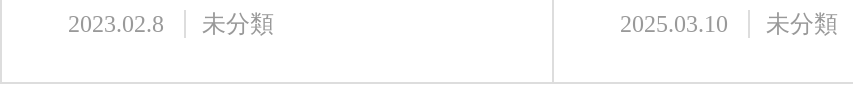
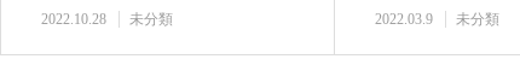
[68,10,274,38] 2023.02.8 未分類 -> [41,11,173,28] 2022.10.28 未分類
[620,10,838,38] 2025.03.10 未分類 -> [375,11,499,28] 2022.03.9 未分類

